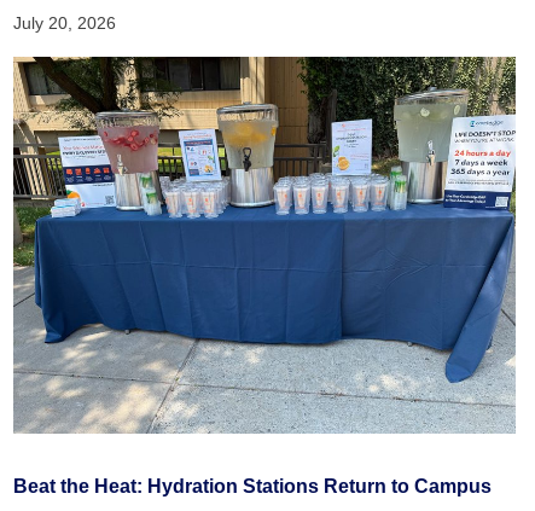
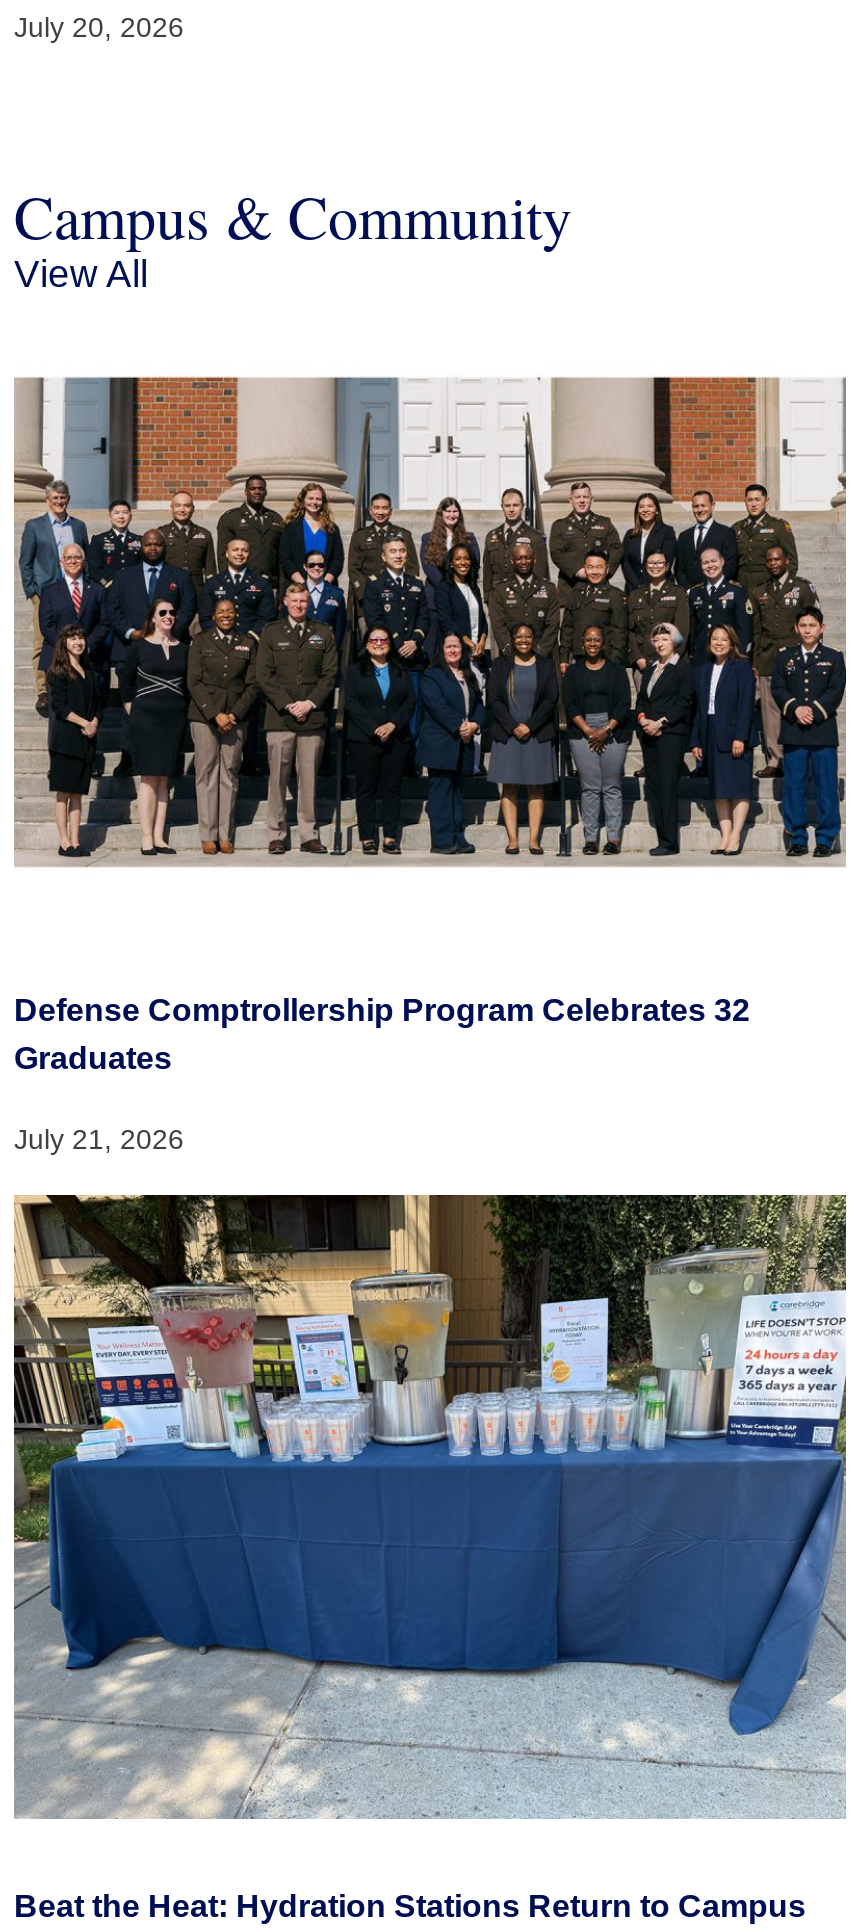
none -> [12,375,848,869] [image]
none -> [14,175,572,295] Campus & Community | View All
none -> [14,993,750,1155] Defense Comptrollership Program Celebrates 32 | Graduates | July 21, 2026

